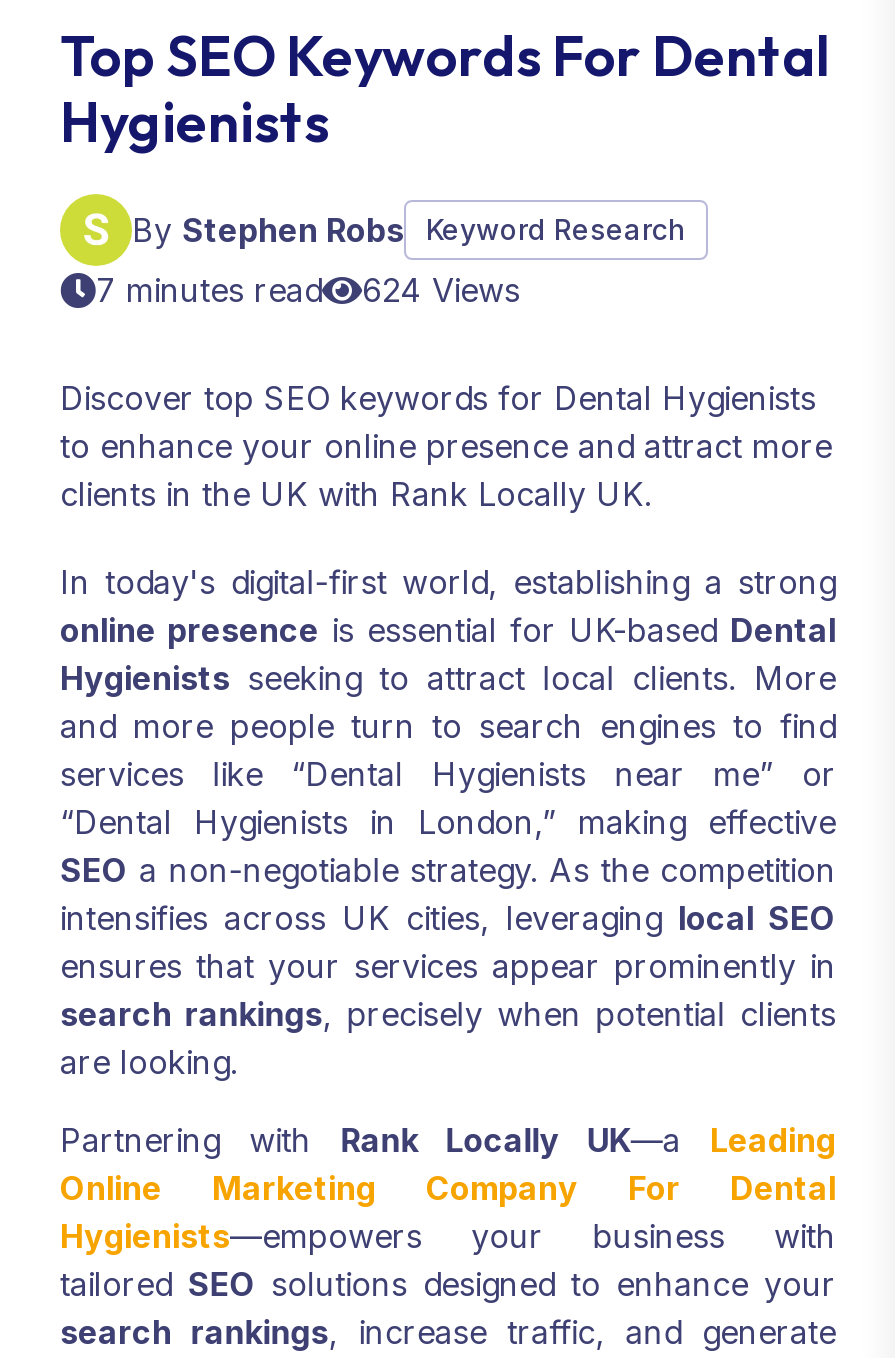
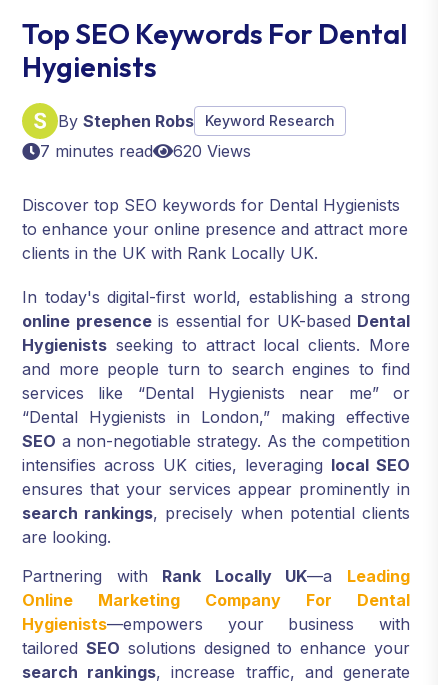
[96,270,520,310] 7 minutes read 624 Views -> [40,141,251,161] 7 minutes read 620 Views

